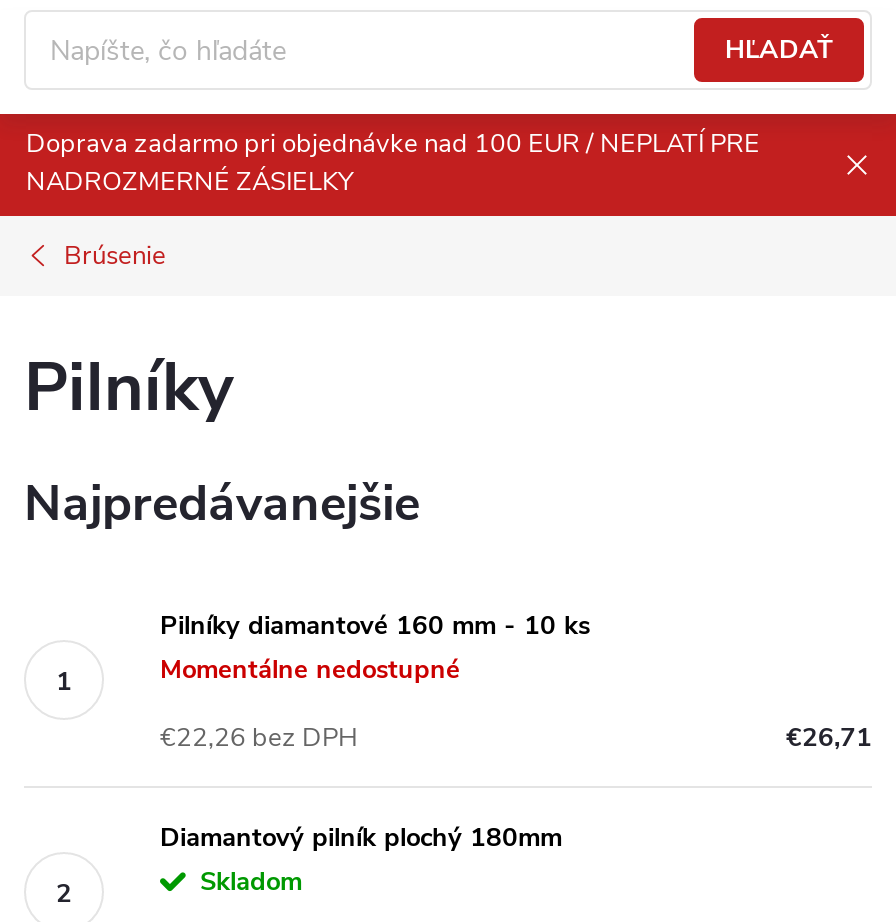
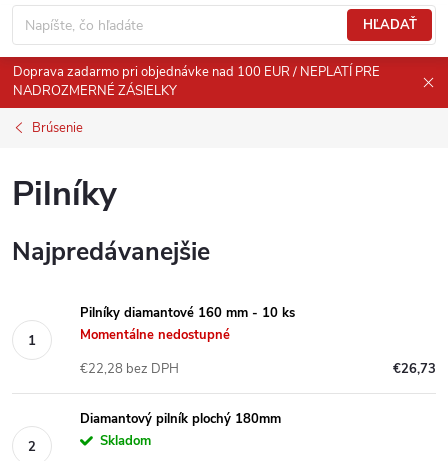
[160,719,358,755] €22,26 bez DPH -> [80,360,179,378] €22,28 bez DPH
[786,719,872,755] €26,71 -> [393,360,436,378] €26,73

